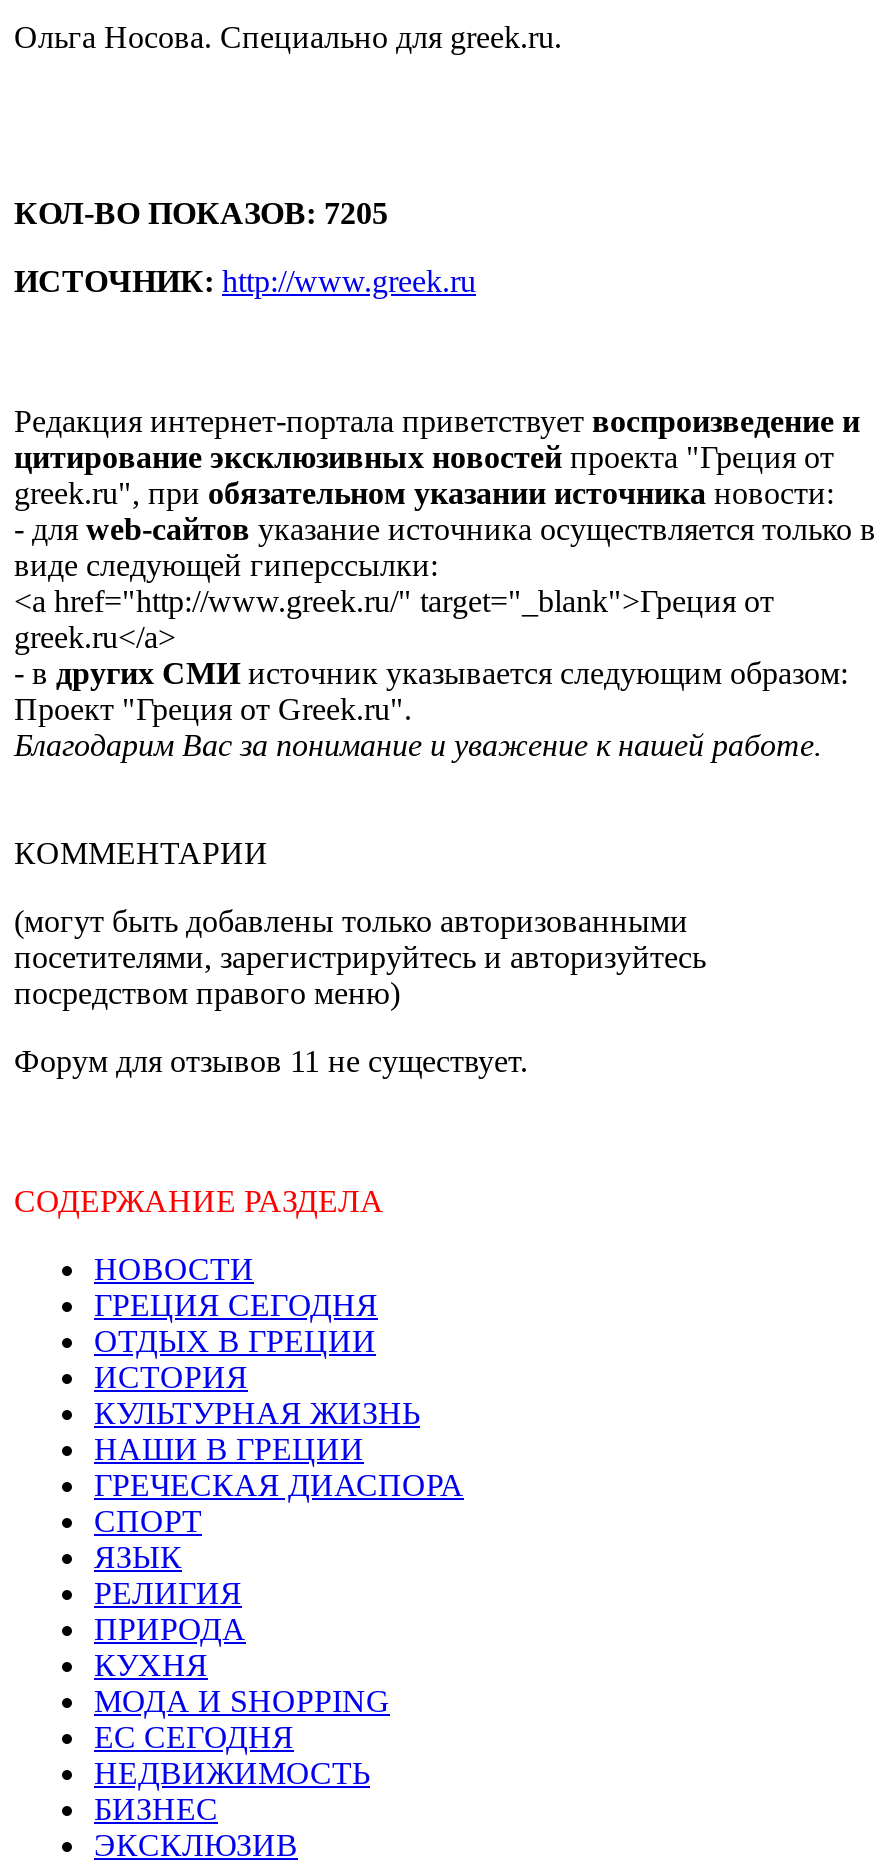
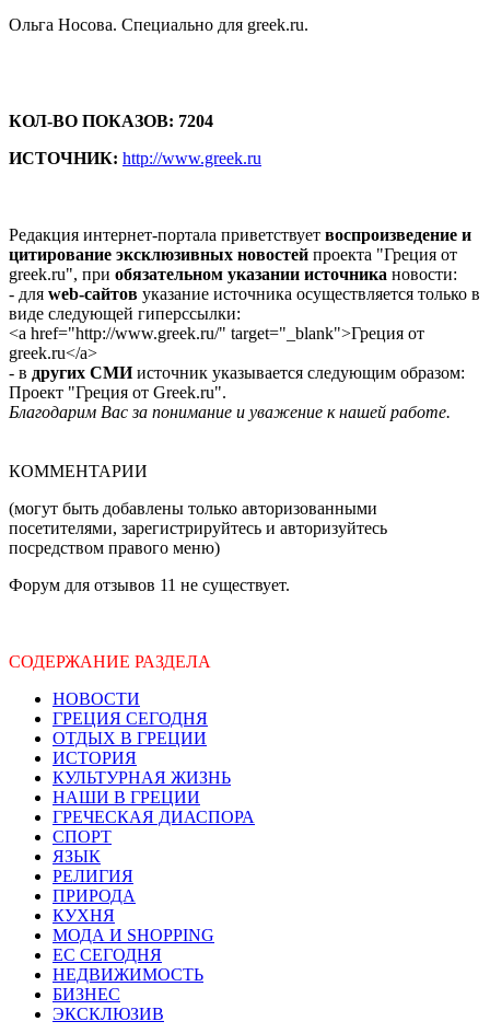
[14,197,388,231] КОЛ-ВО ПОКАЗОВ: 7205 -> [9,112,213,131] КОЛ-ВО ПОКАЗОВ: 7204

